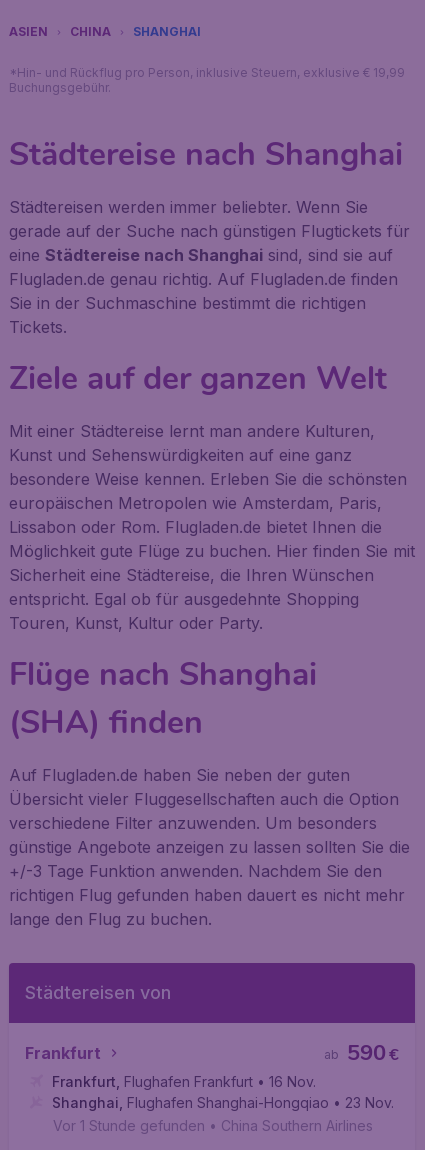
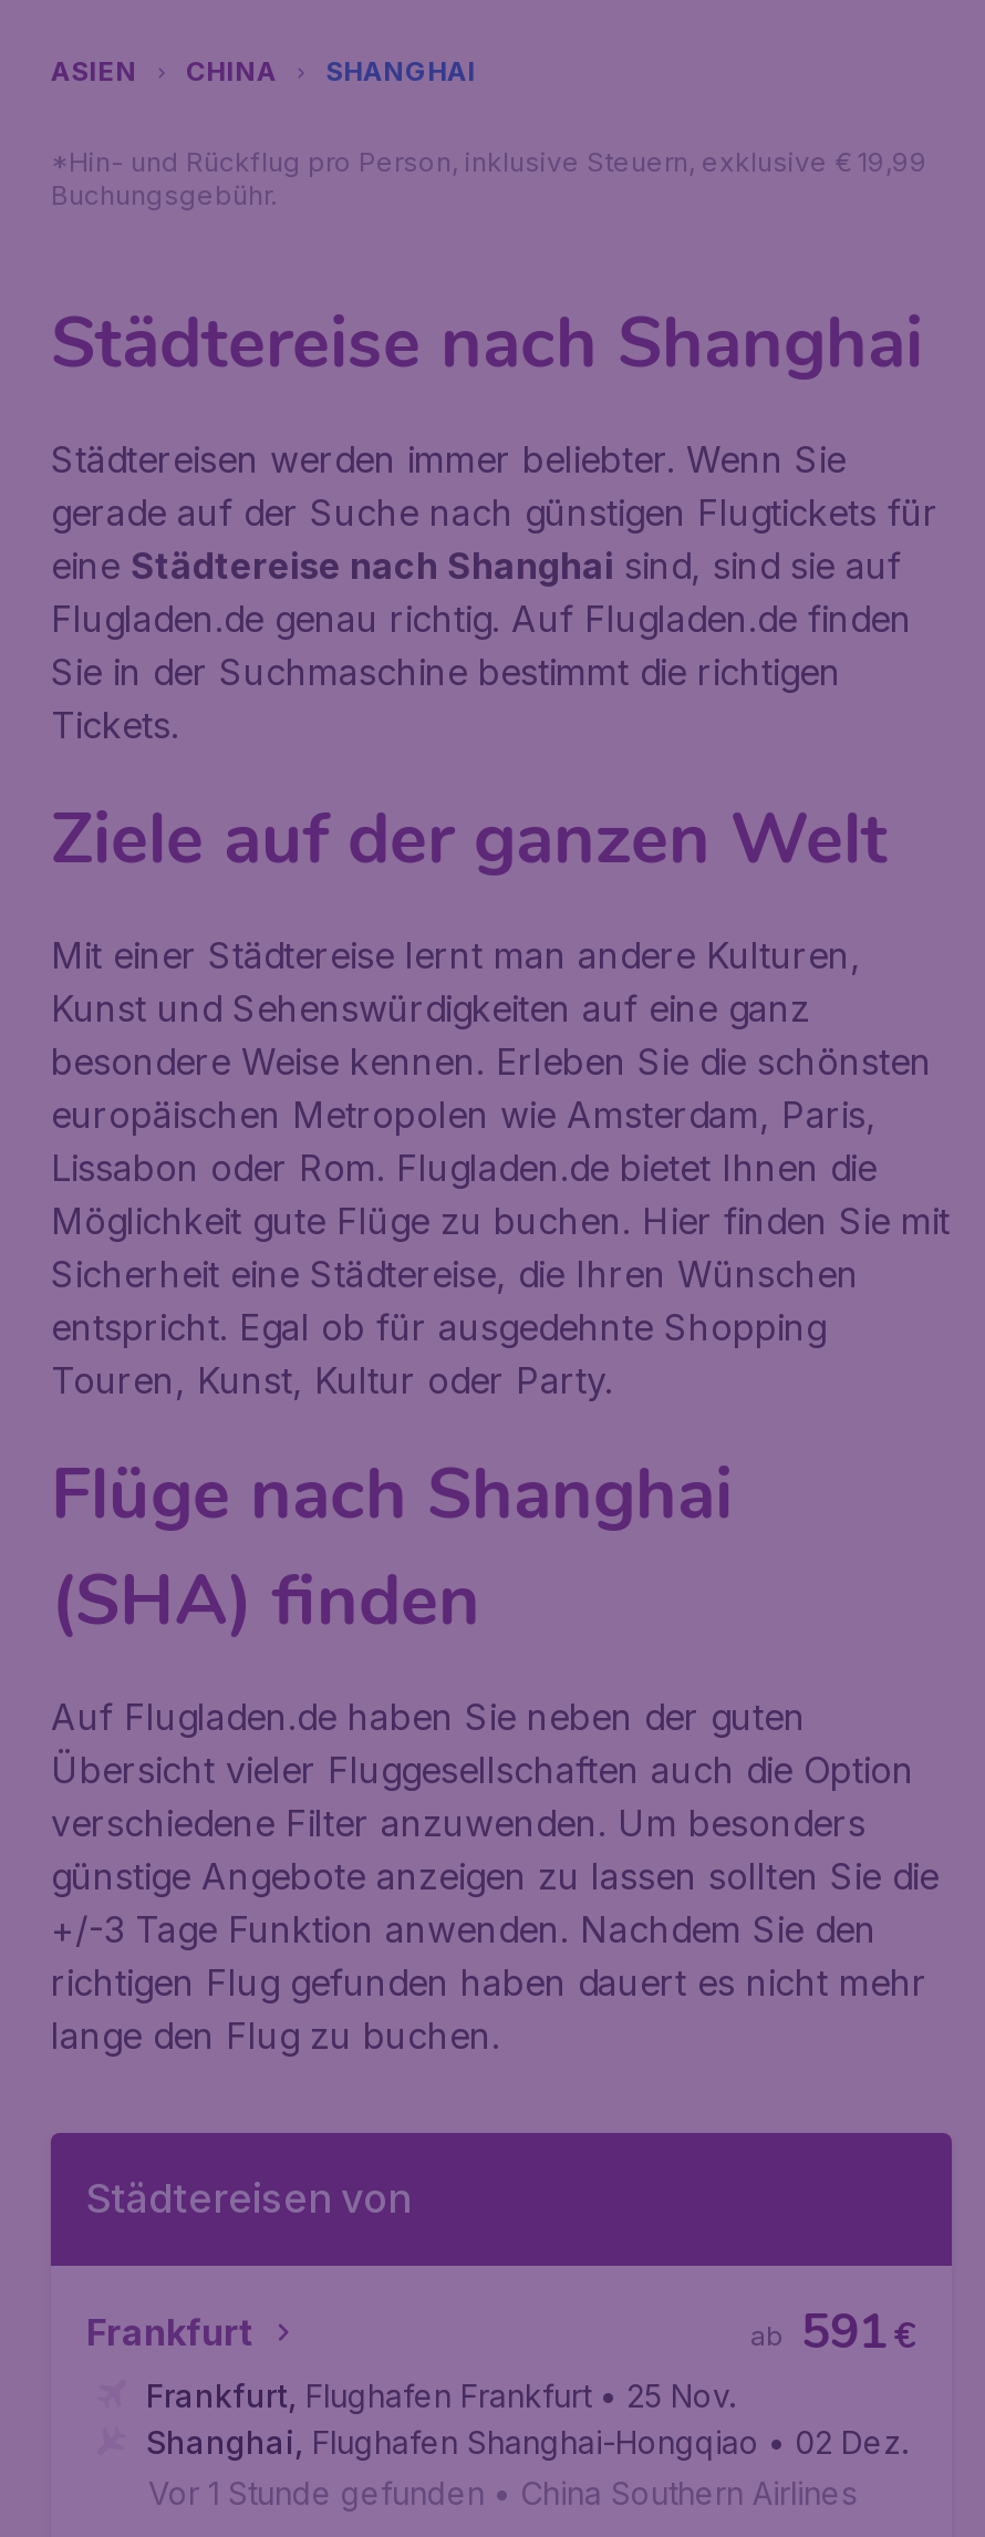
[347,1038,386,1068] 590 -> [801,2299,888,2365] 591
[52,1073,316,1090] Frankfurt, Flughafen Frankfurt • 16 Nov. -> [146,2377,735,2414] Frankfurt, Flughafen Frankfurt • 25 Nov.
[52,1094,394,1111] Shanghai, Flughafen Shanghai-Hongqiao • 23 Nov. -> [146,2423,908,2461] Shanghai, Flughafen Shanghai-Hongqiao • 02 Dez.

